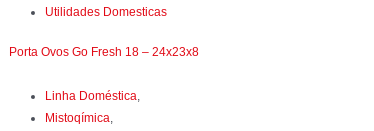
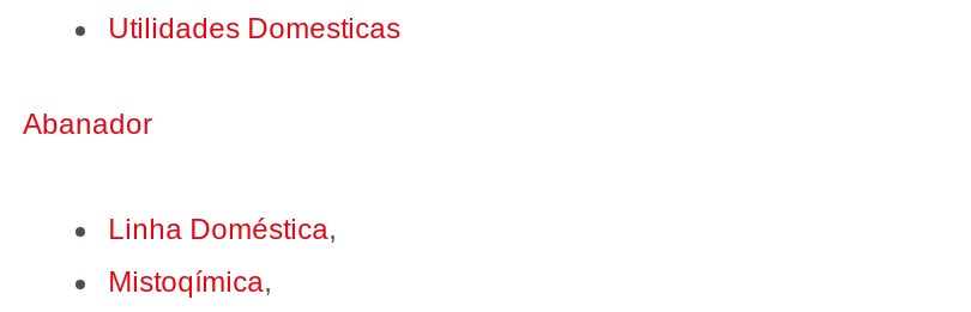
[9,45,199,59] Porta Ovos Go Fresh 18 – 24x23x8 -> [23,107,152,141] Abanador

